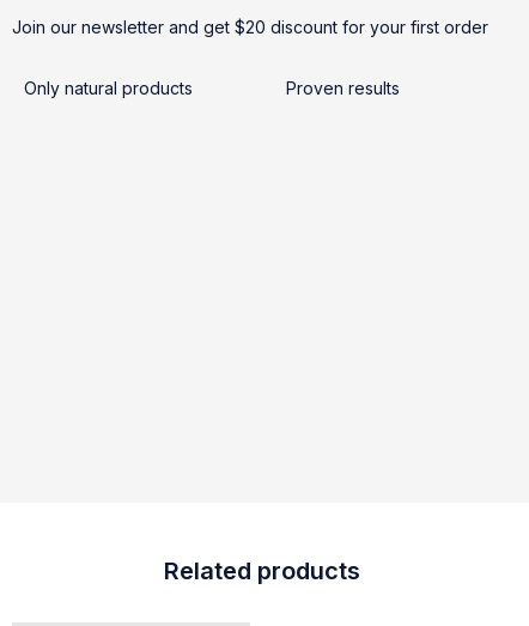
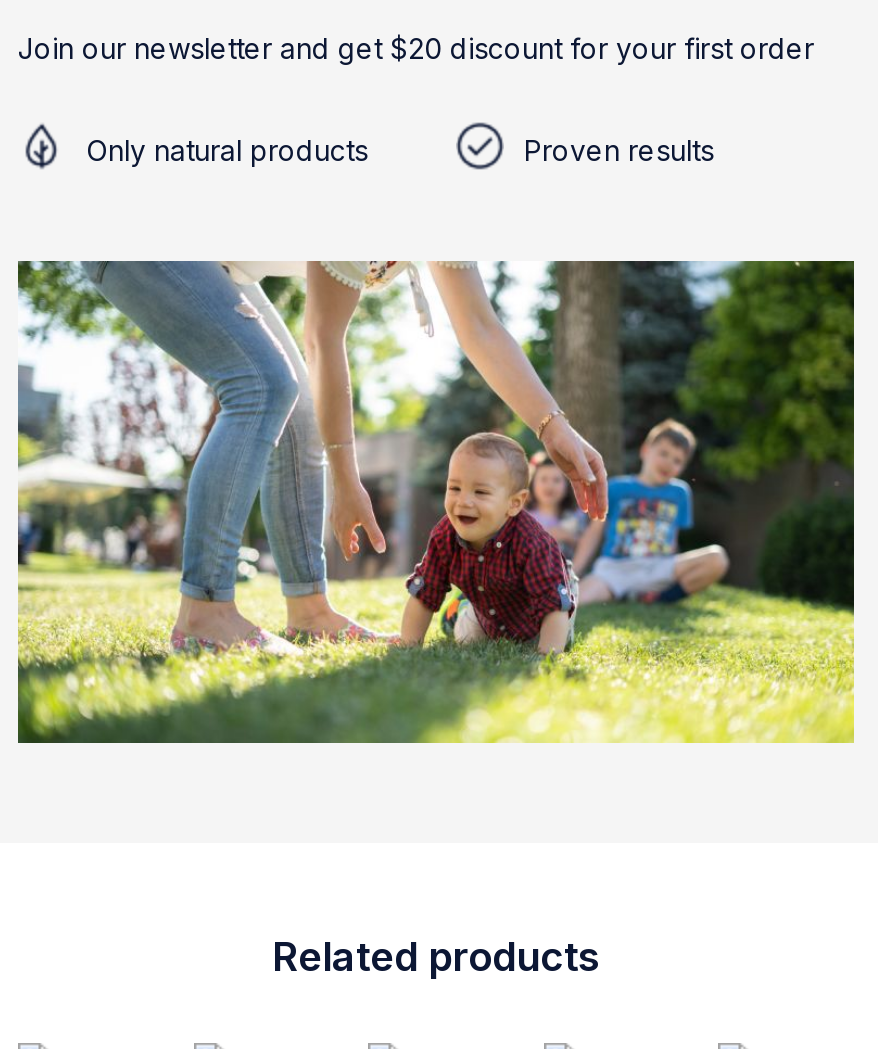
none -> [16,259,856,745] [image]

